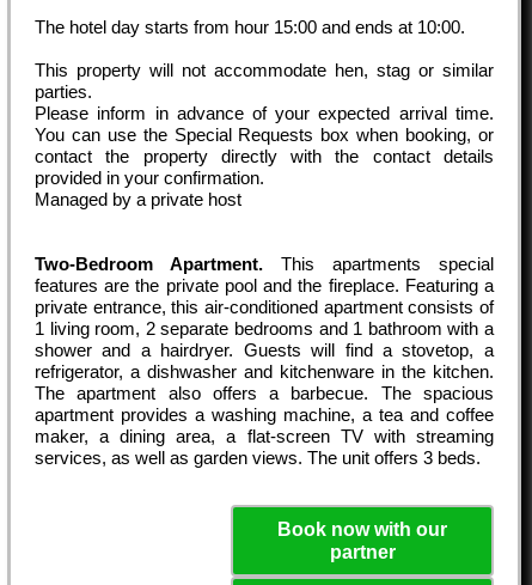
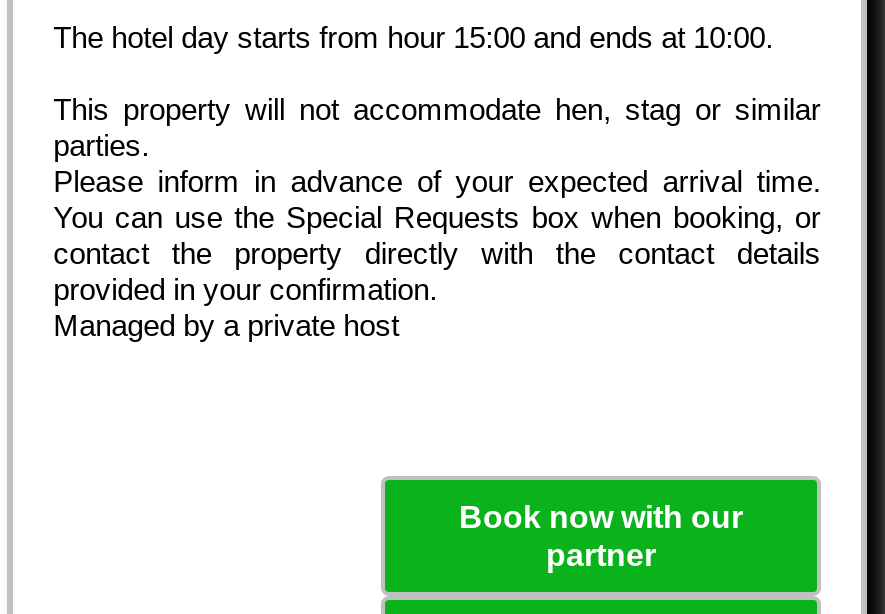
[35,254,494,468] Two-Bedroom Apartment. This apartments special | features are the private pool and the fireplace. Featuring a | private entrance, this air-conditioned apartment consists of | 1 living room, 2 separate bedrooms and 1 bathroom with a | shower and a hairdryer. Guests will find a stovetop, a | refrigerator, a dishwasher and kitchenware in the kitchen. | The apartment also offers a barbecue. The spacious | apartment provides a washing machine, a tea and coffee | maker, a dining area, a flat-screen TV with streaming | services, as well as garden views. The unit offers 3 beds. -> none

